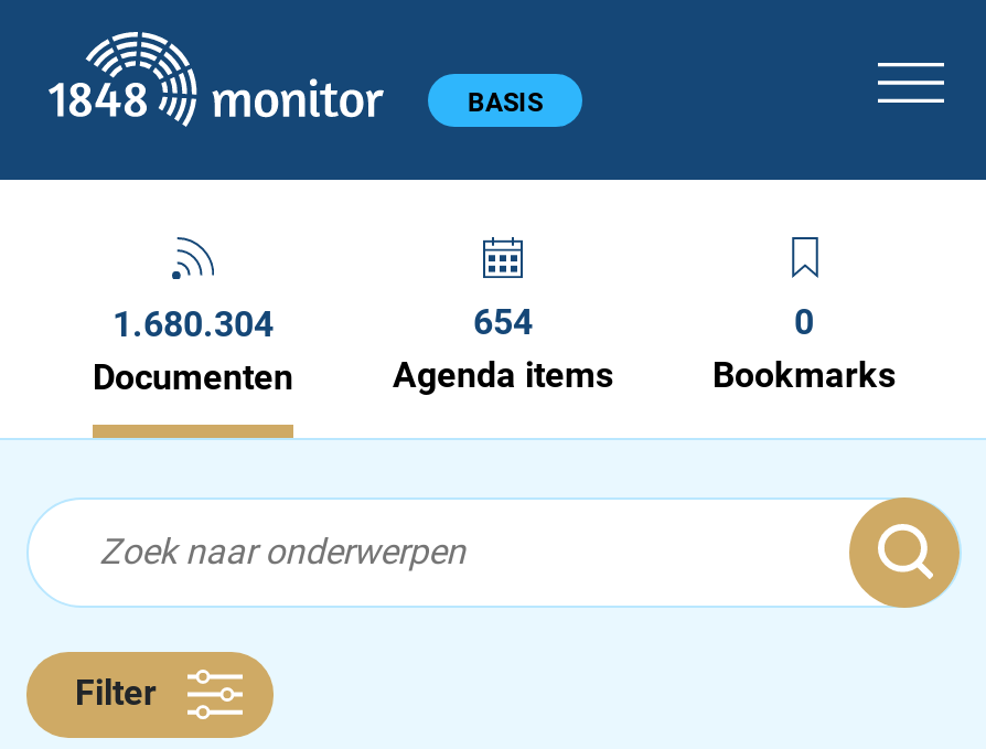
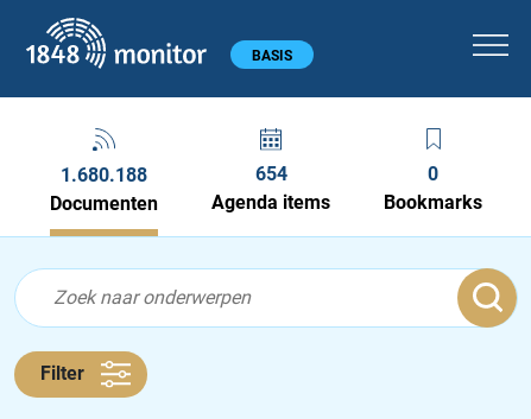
[112,302,274,344] 1.680.304 -> [61,163,147,186] 1.680.188

